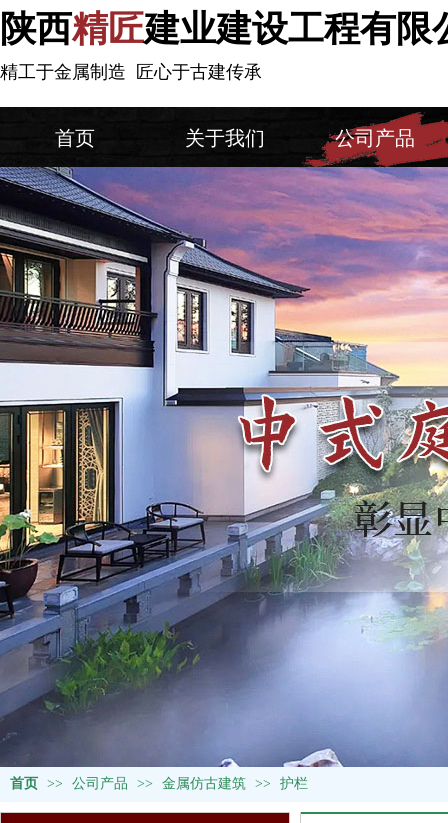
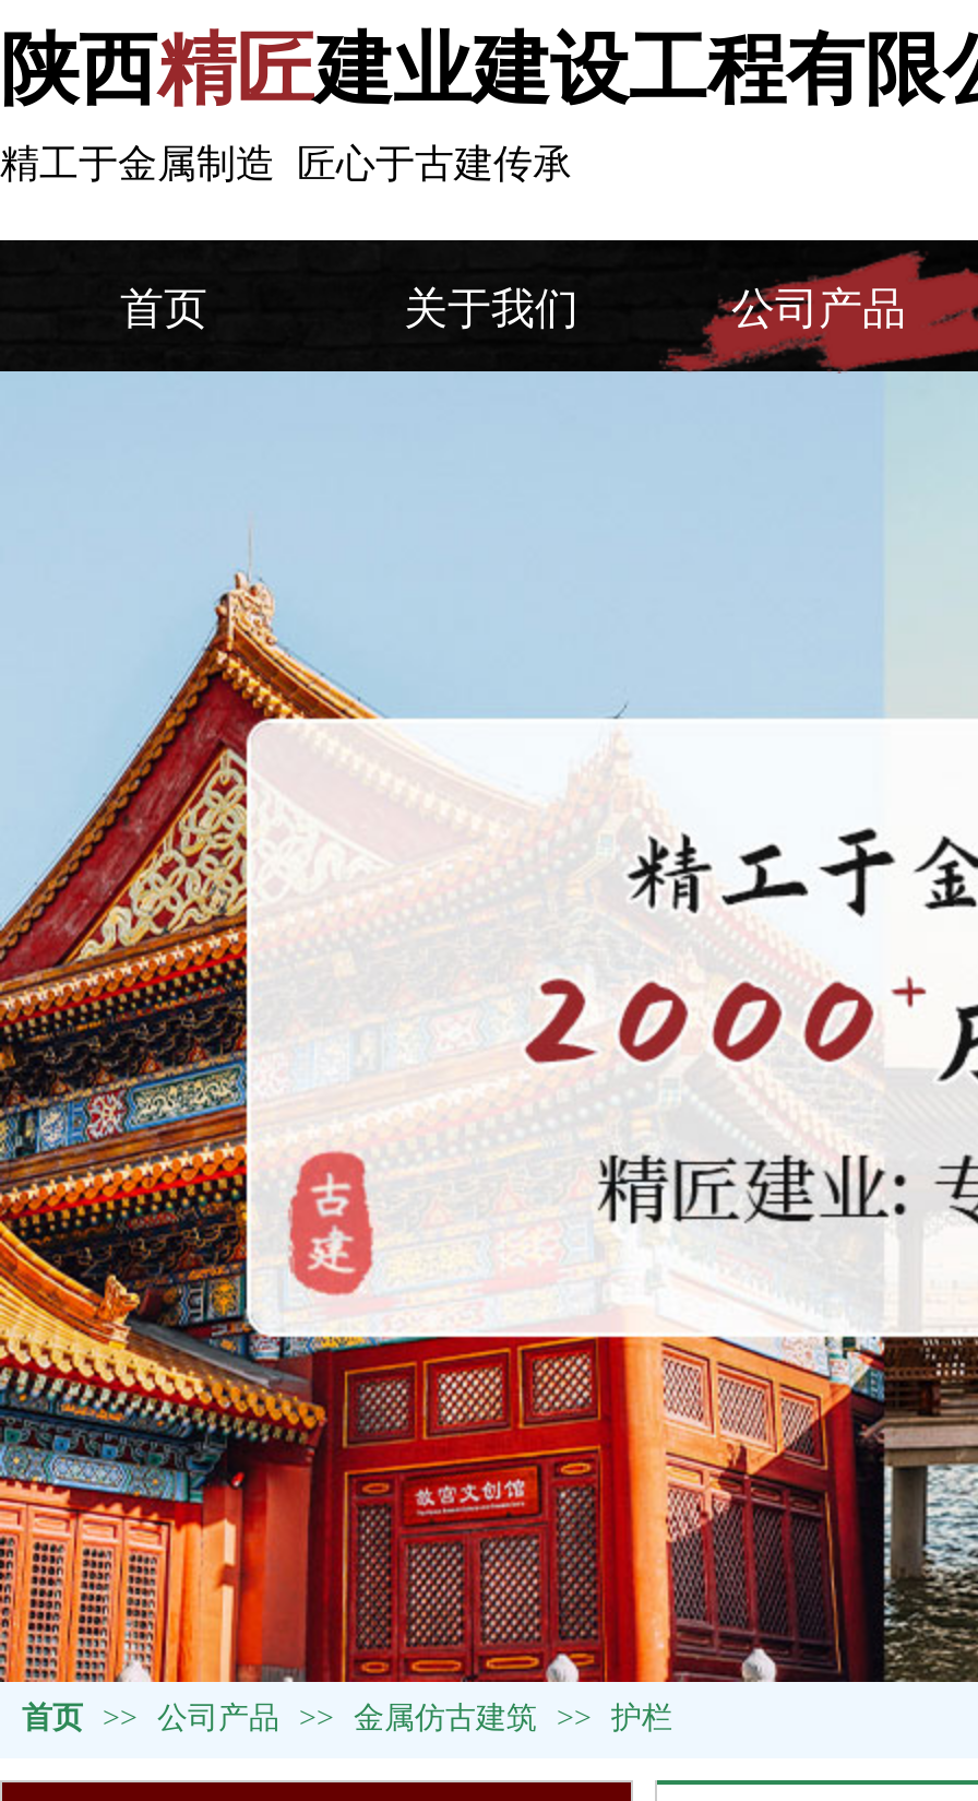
[3,166,445,768] [image] -> [7,369,971,1684] [image]

